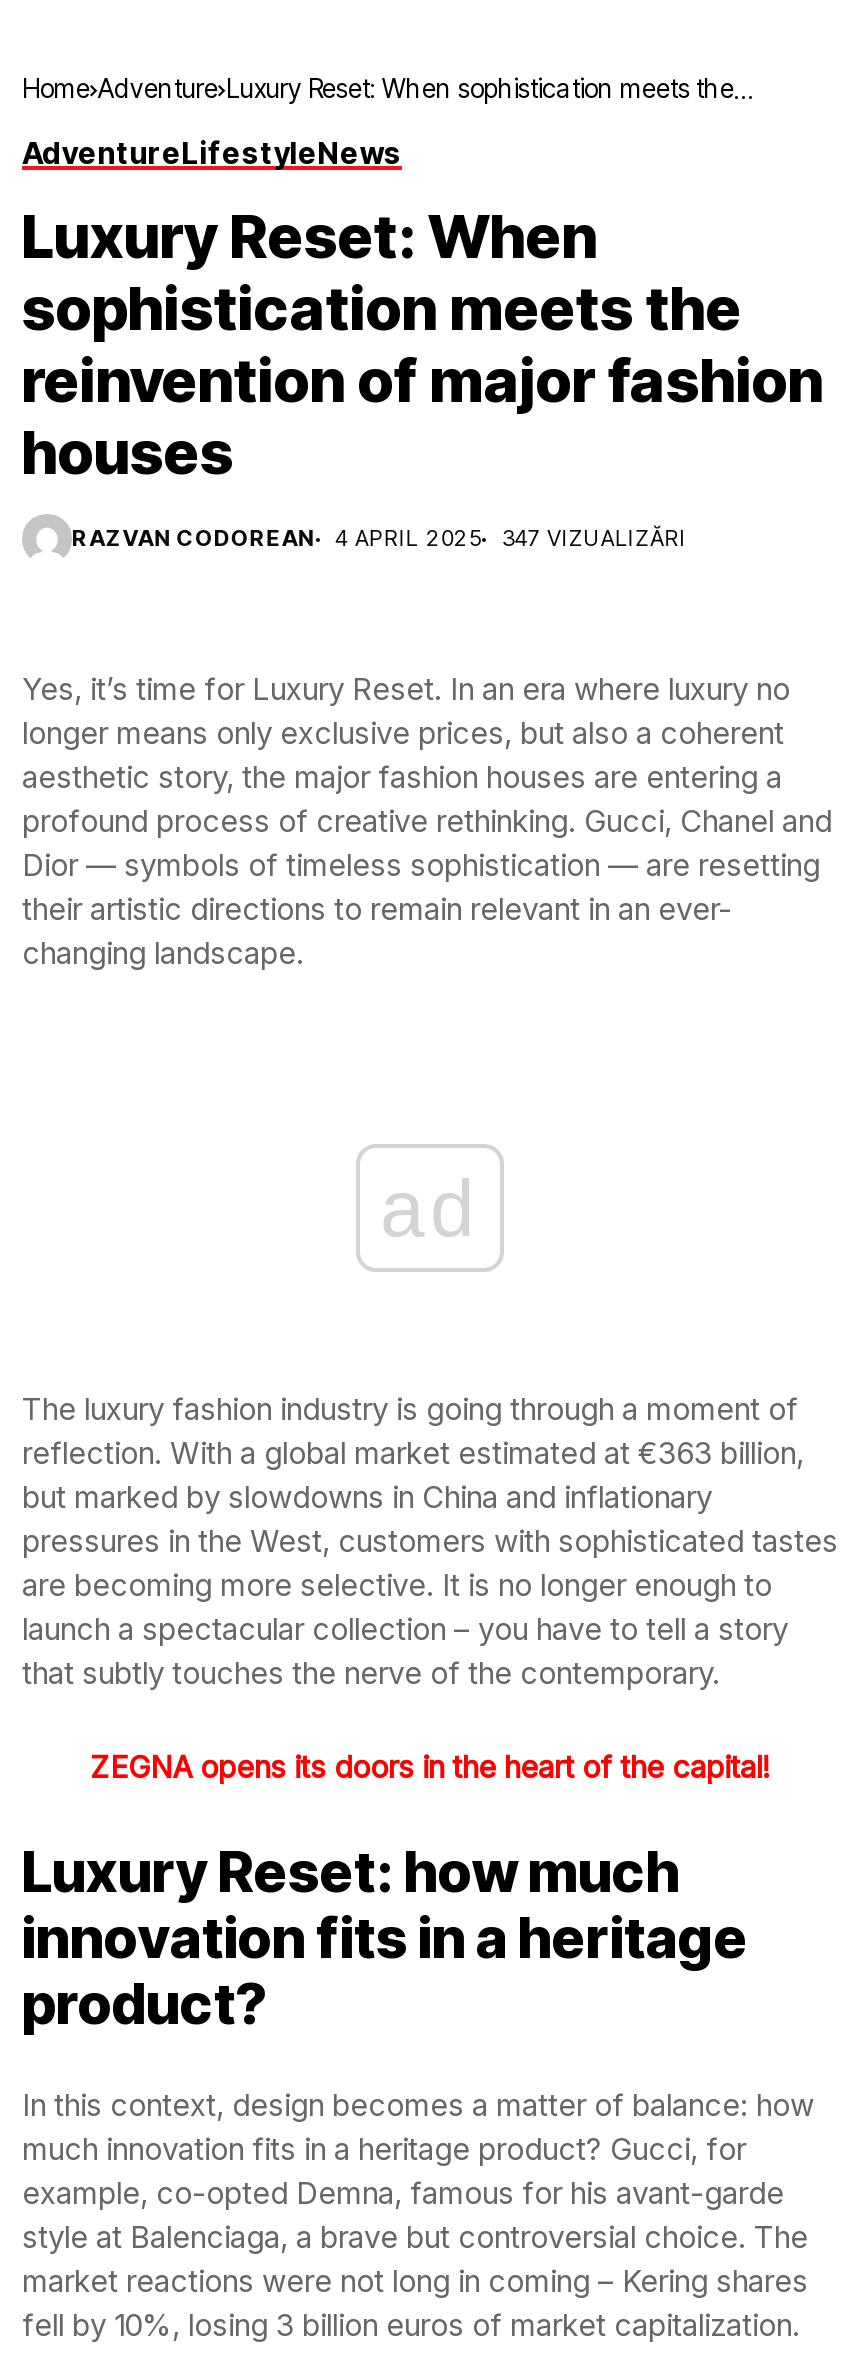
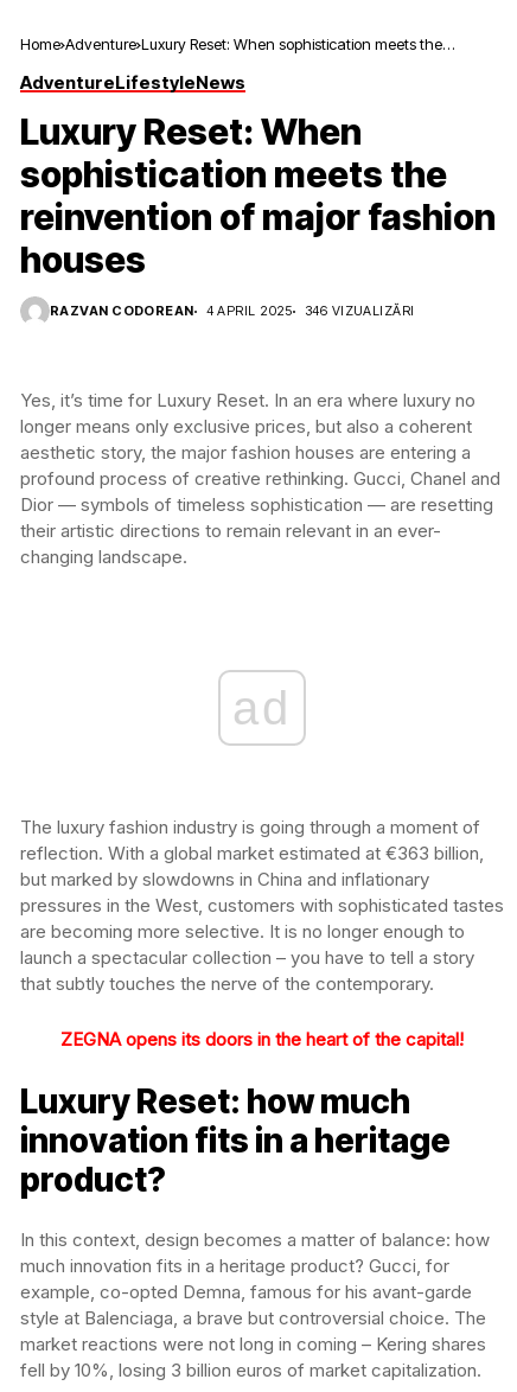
[72,525,687,553] RAZVAN CODOREAN 4 APRIL 2025 347 VIZUALIZĂRI -> [50,303,414,320] RAZVAN CODOREAN 4 APRIL 2025 346 VIZUALIZĂRI

